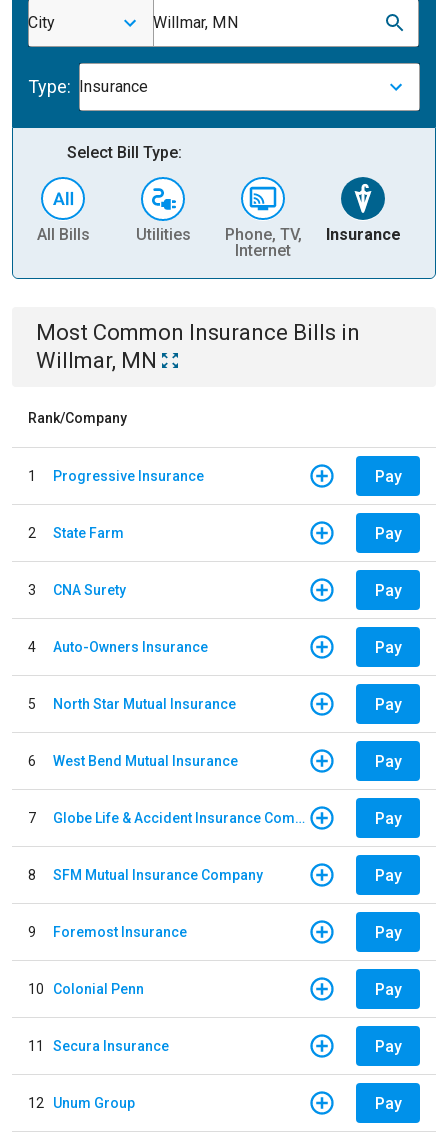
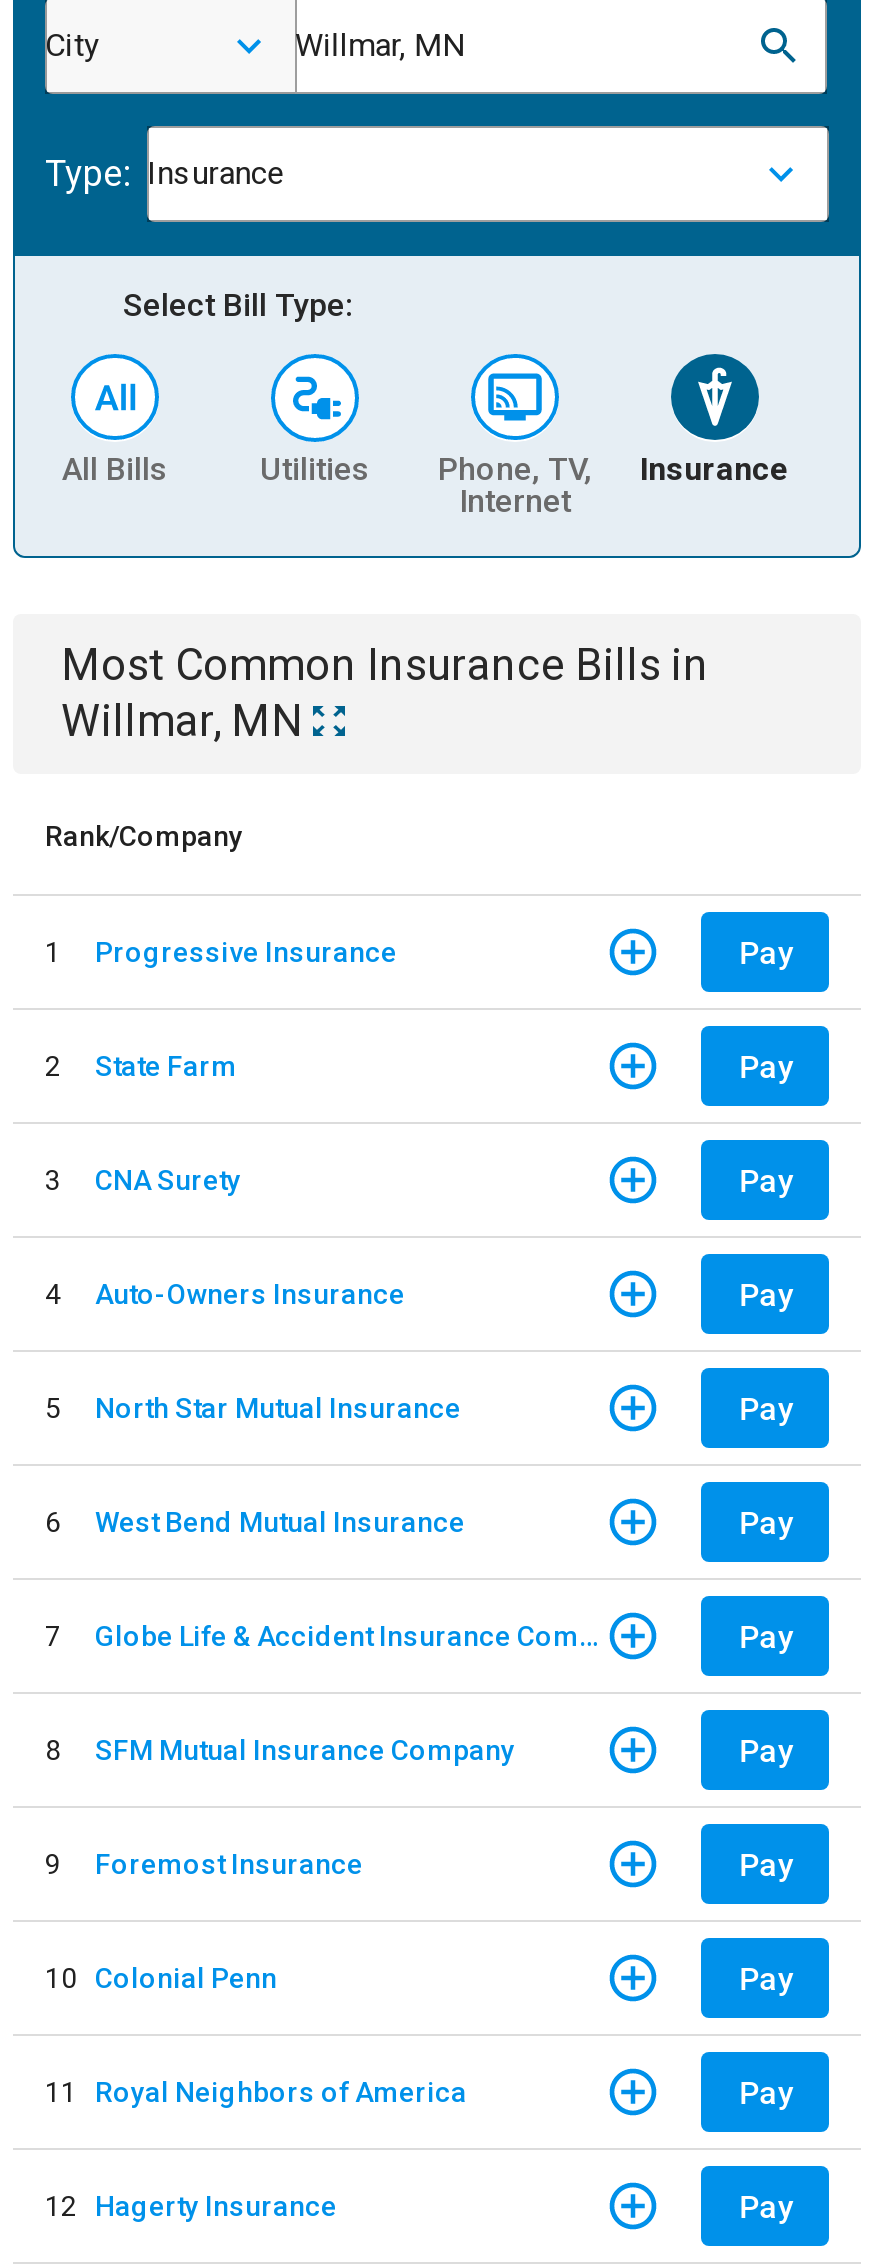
[28,1037,169,1053] 11 Secura Insurance -> [45,2075,467,2107] 11 Royal Neighbors of America
[28,1094,135,1110] 12 Unum Group -> [45,2189,337,2221] 12 Hagerty Insurance

